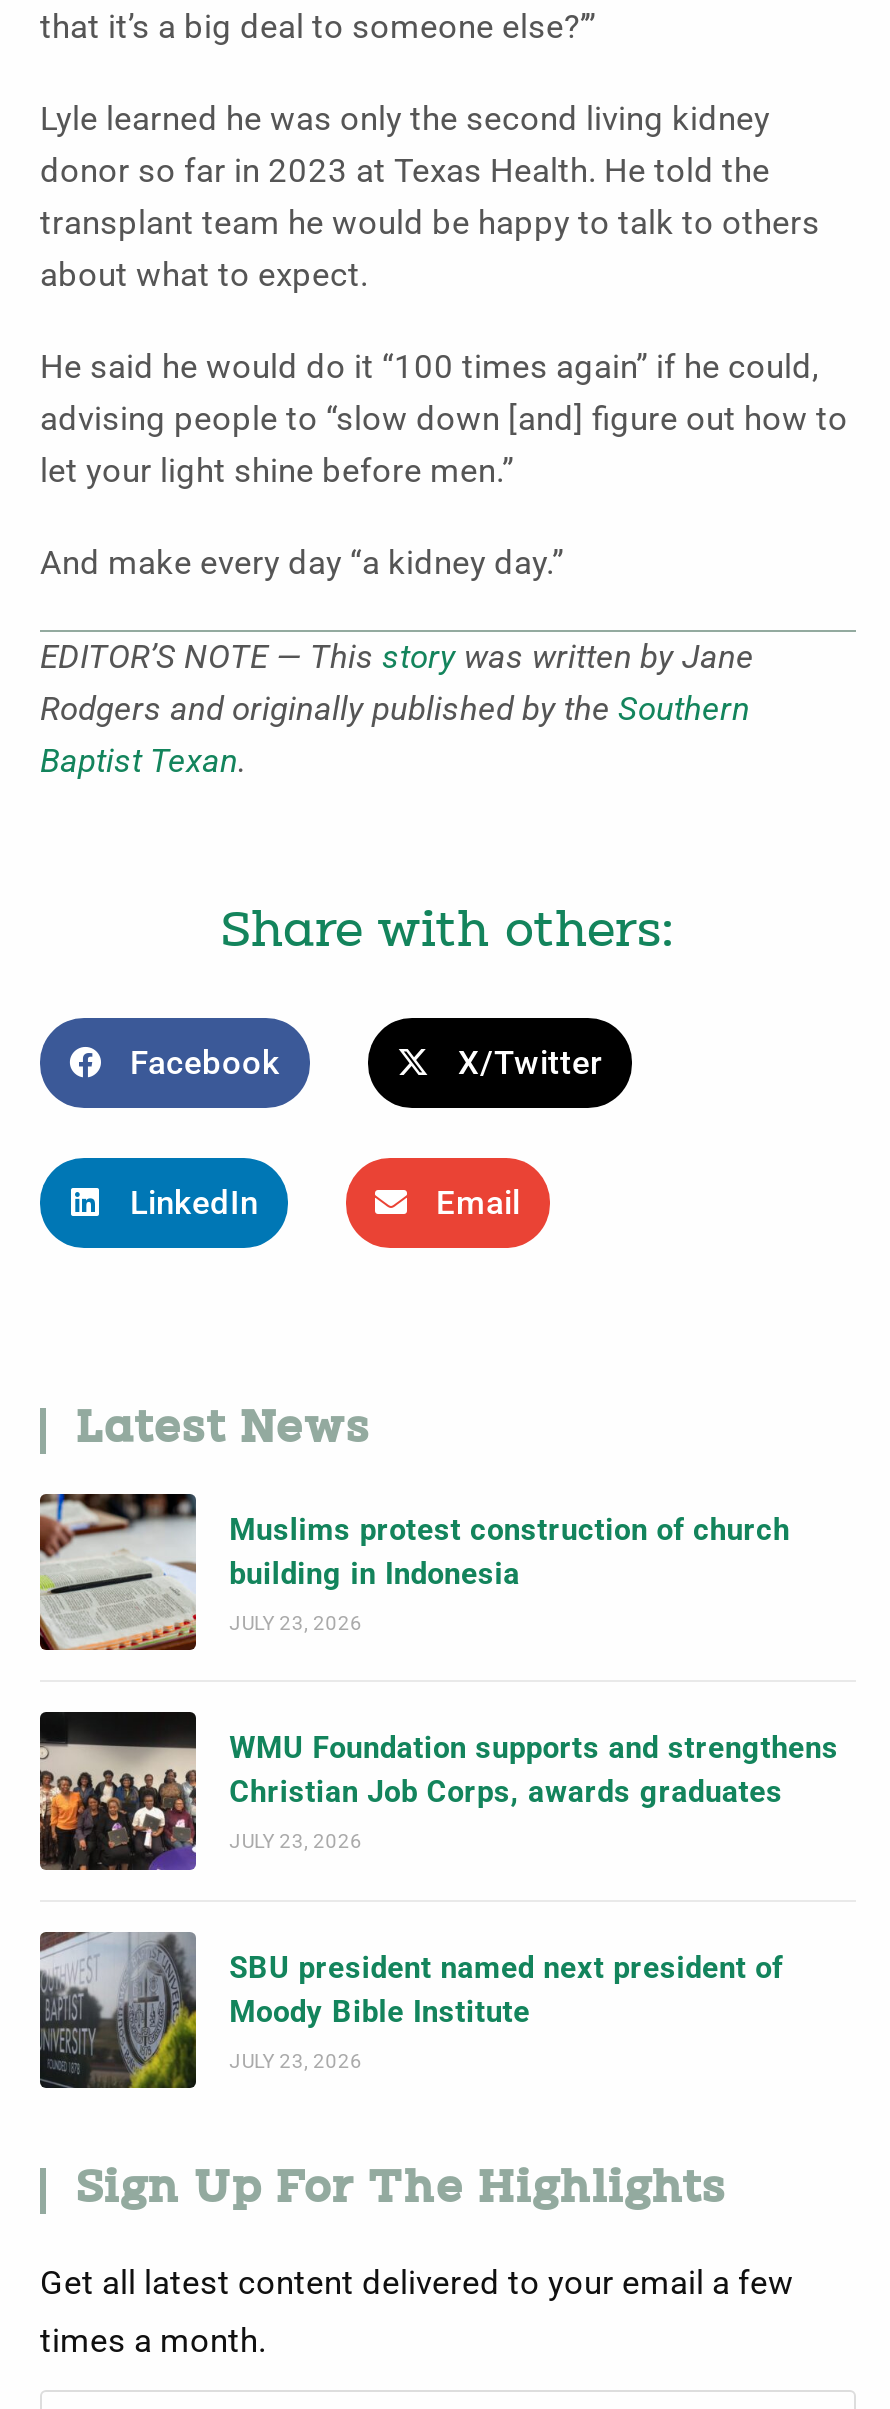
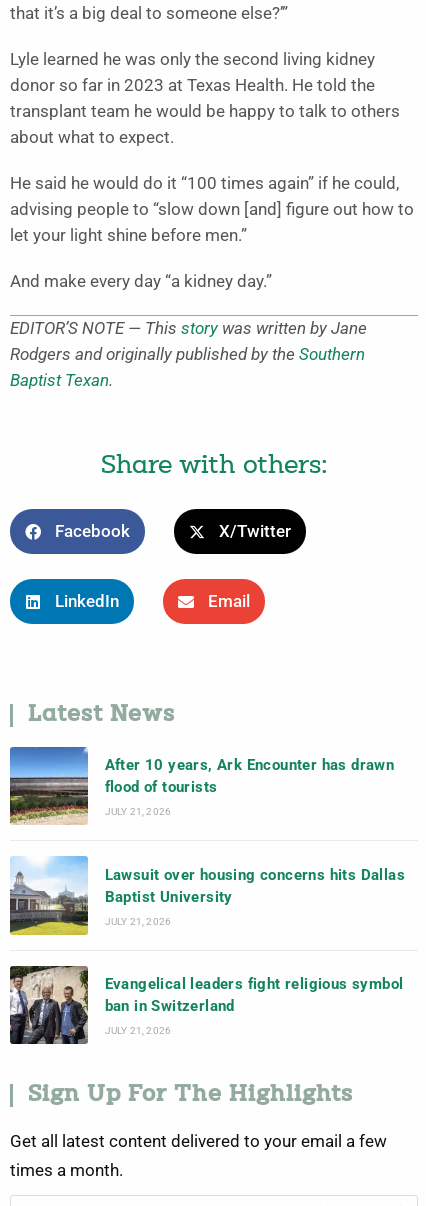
[38,1492,790,1652] [image] | Muslims protest construction of church | building in Indonesia -> [9,746,394,825] [image] | After 10 years, Ark Encounter has drawn | flood of tourists
[229,1612,363,1634] JULY 23, 2026 -> [105,806,171,817] JULY 21, 2026
[38,1710,839,1872] [image] | WMU Foundation supports and strengthens | Christian Job Corps, awards graduates -> [10,856,405,936] [image] | Lawsuit over housing concerns hits Dallas | Baptist University
[229,1831,363,1853] JULY 23, 2026 -> [105,916,171,927] JULY 21, 2026
[38,1932,783,2090] [image] | SBU president named next president of | Moody Bible Institute -> [9,965,403,1044] [image] | Evangelical leaders fight religious symbol | ban in Switzerland
[229,2050,363,2072] JULY 23, 2026 -> [105,1025,171,1036] JULY 21, 2026

